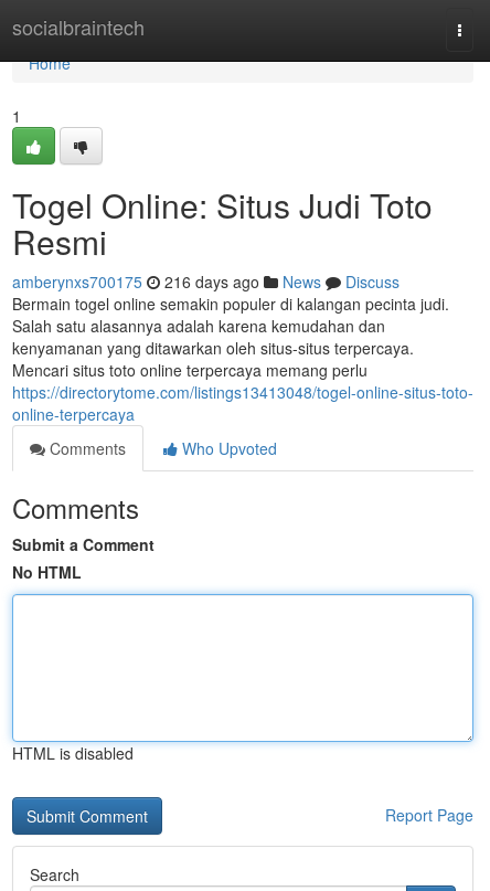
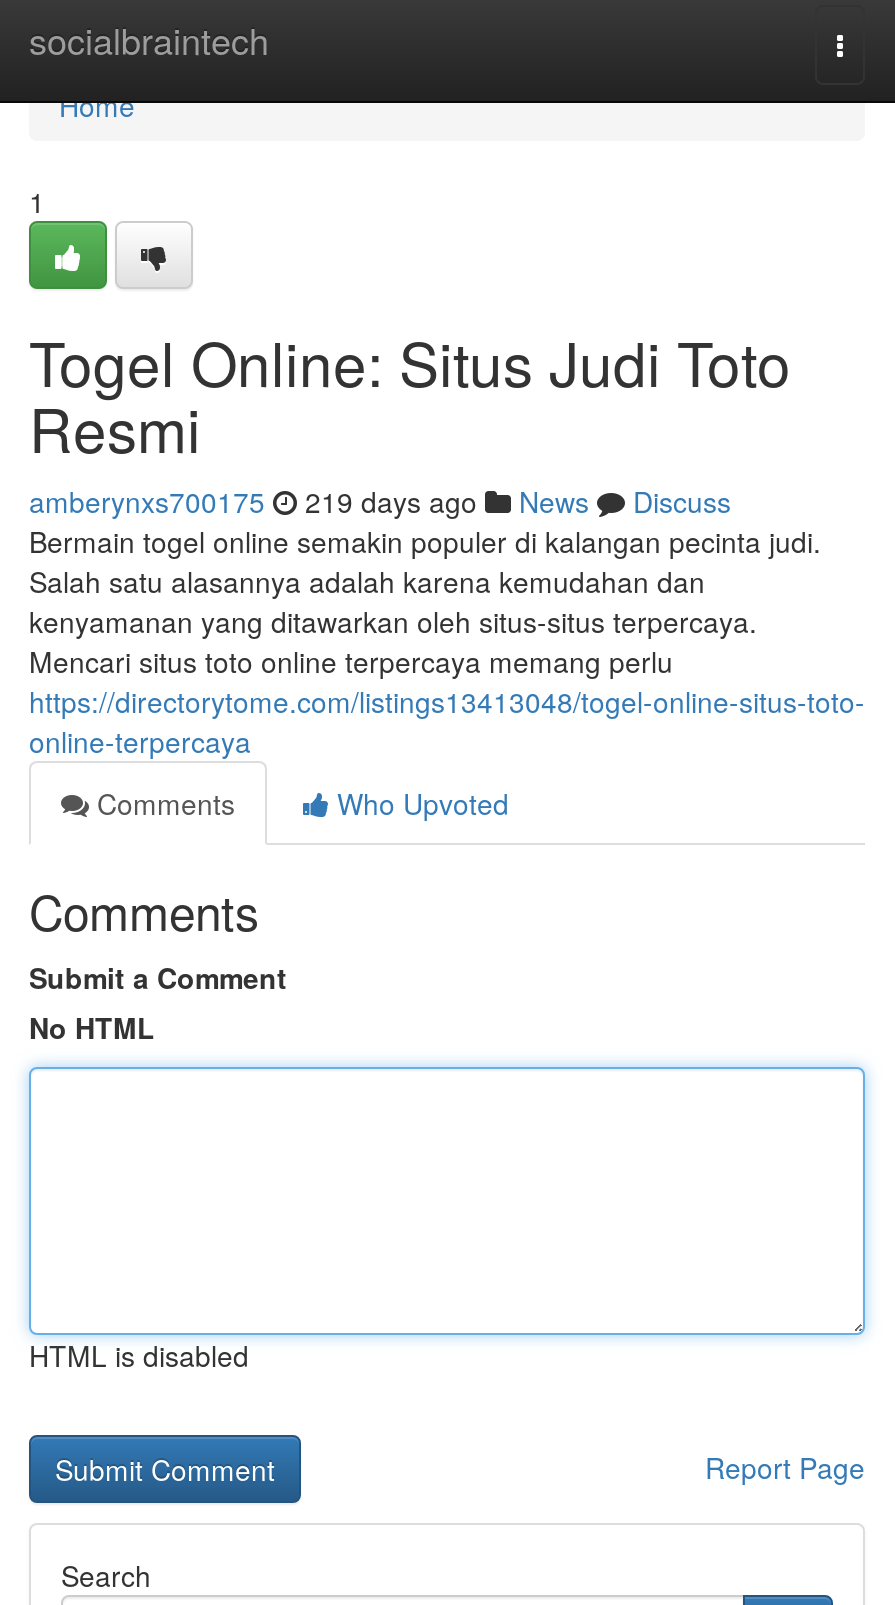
[12,271,400,293] amberynxs700175 216 days ago News Discuss -> [29,481,731,521] amberynxs700175 219 days ago News Discuss

